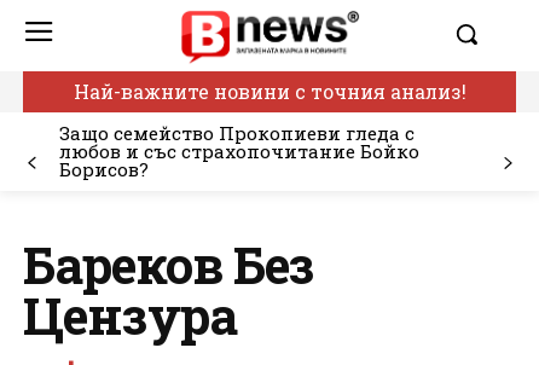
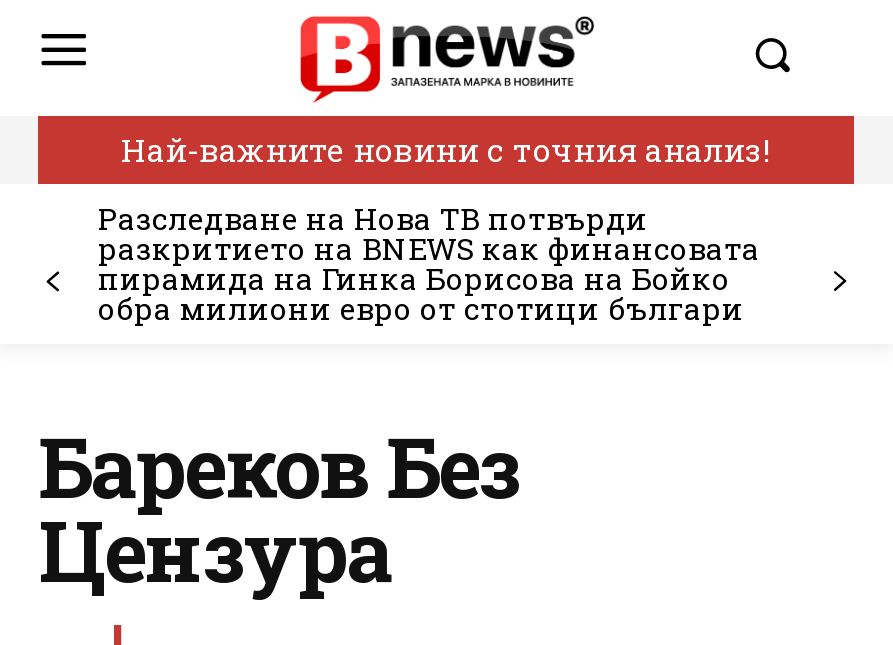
[59,121,419,181] Защо семейство Прокопиеви гледа с | любов и със страхопочитание Бойко | Борисов? -> [98,198,760,328] Разследване на Нова ТВ потвърди | разкритието на BNEWS как финансовата | пирамида на Гинка Борисова на Бойко | обра милиони евро от стотици българи

